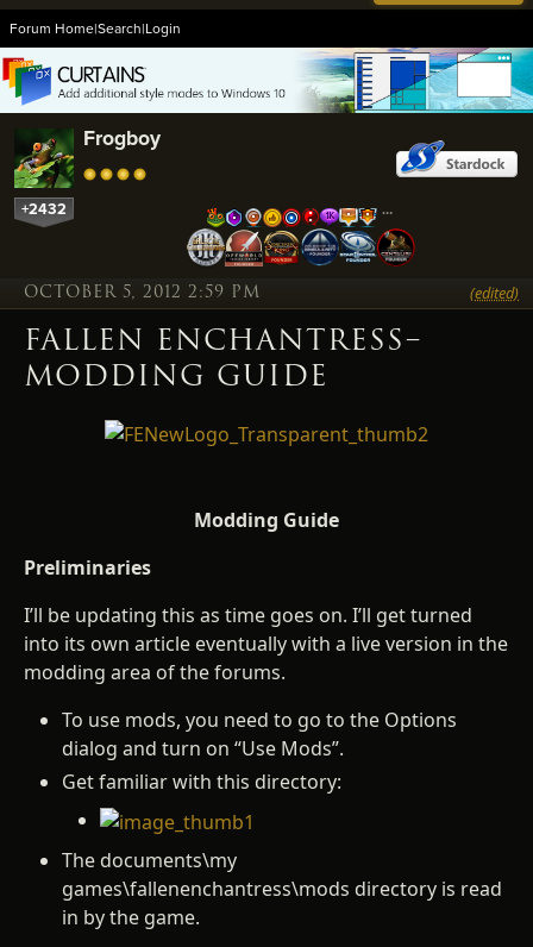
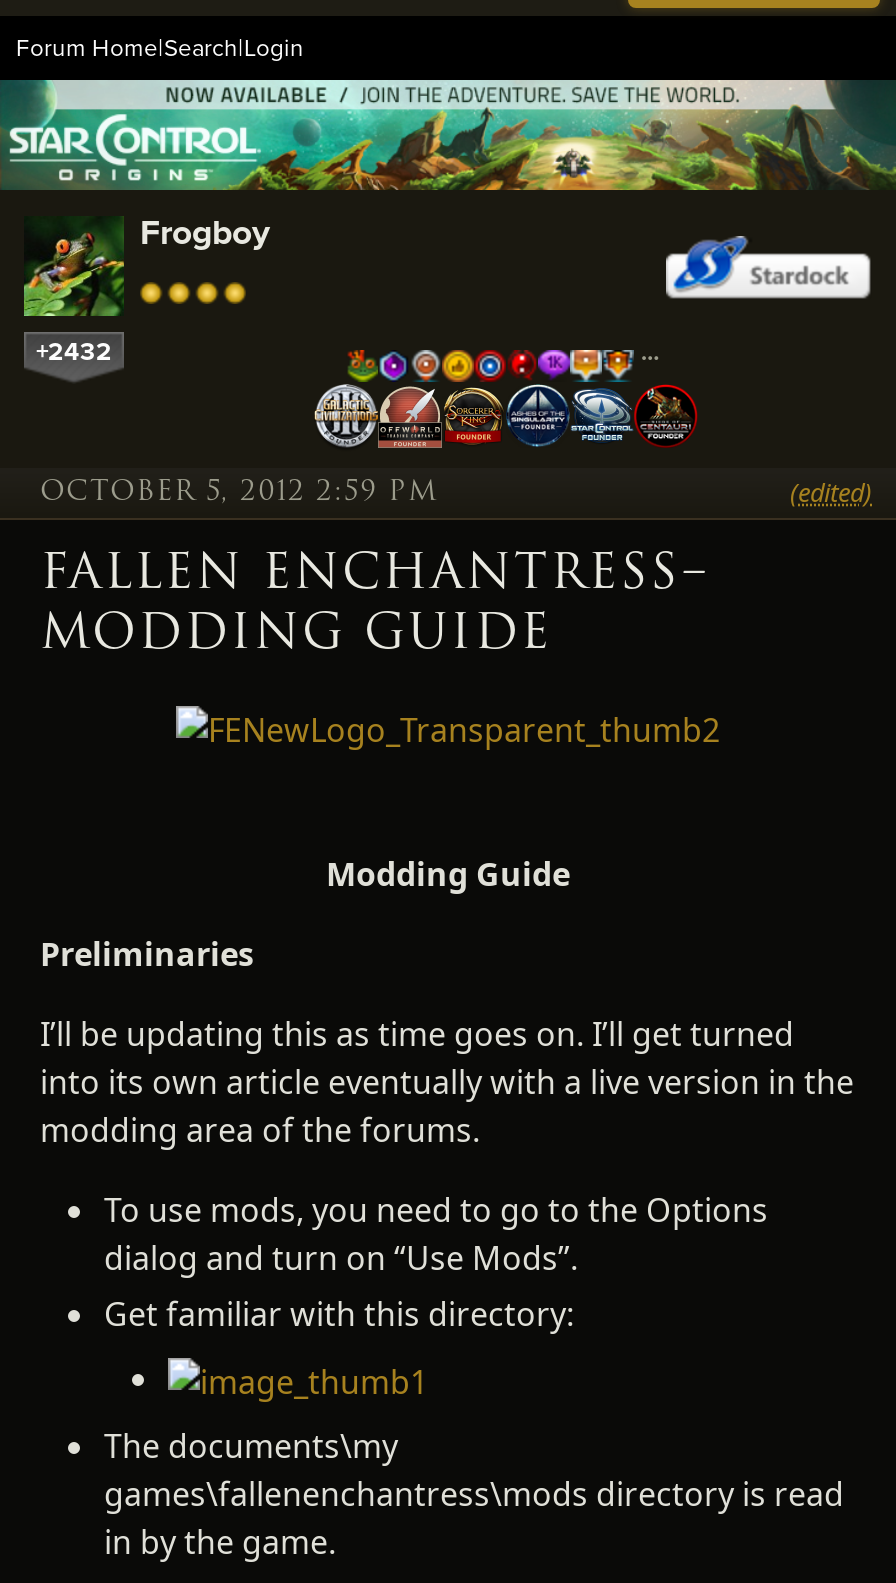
[4,46,529,114] [image] -> [6,78,890,192] [image]

